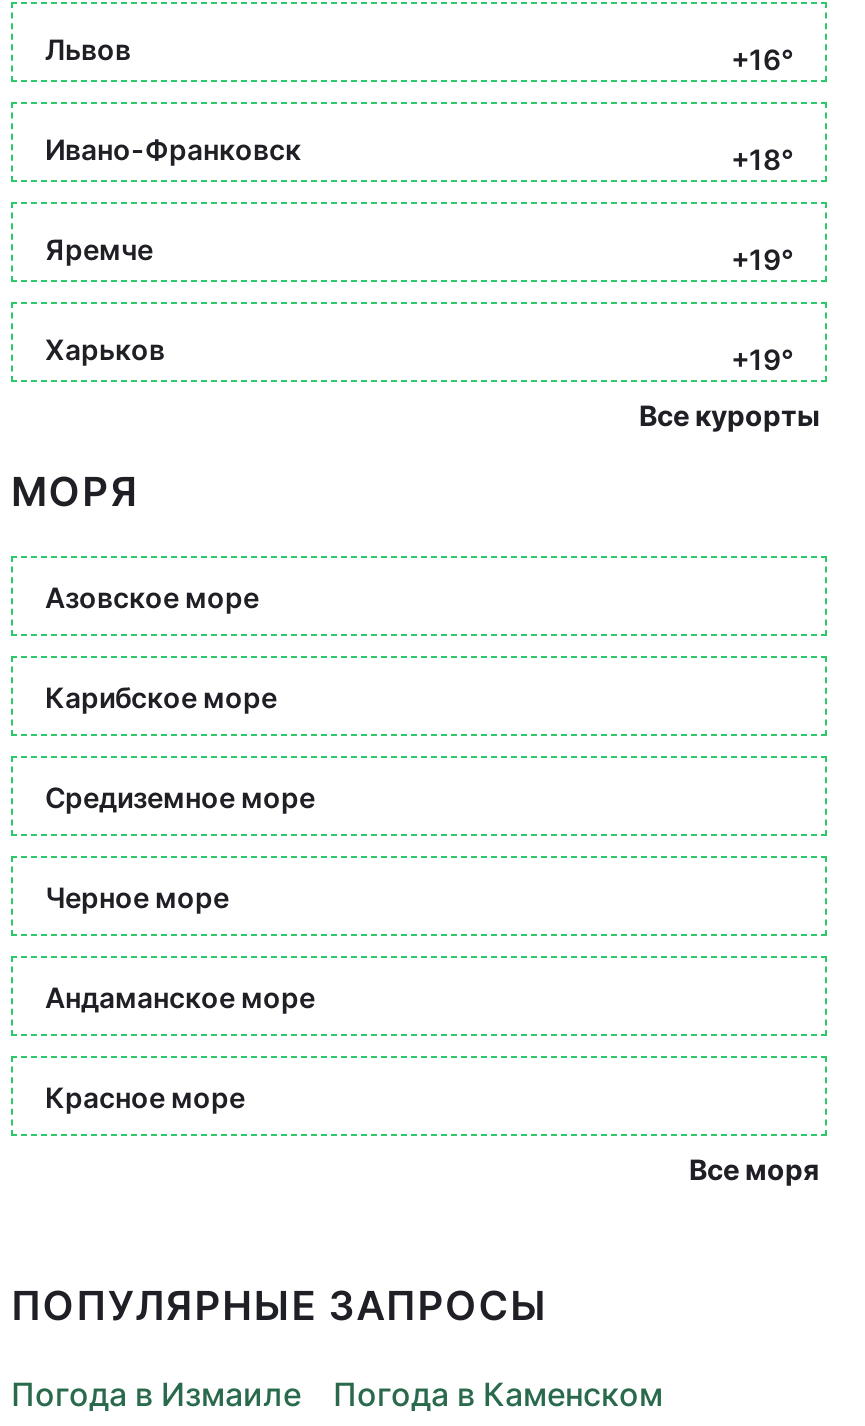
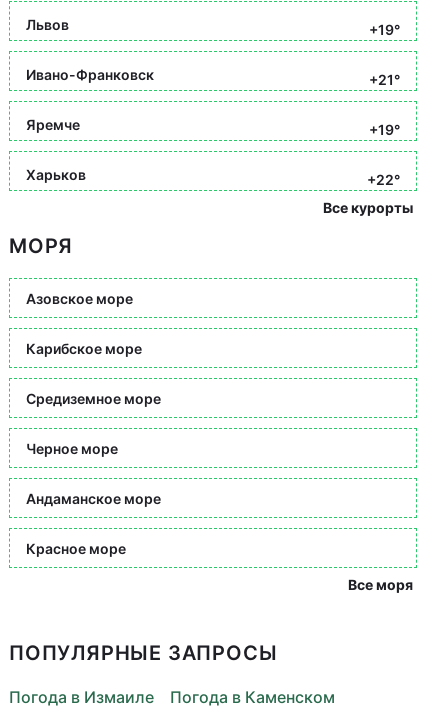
[731,42,793,76] +16° -> [369,21,400,38] +19°
[731,142,793,176] +18° -> [369,71,400,88] +21°
[731,342,793,376] +19° -> [367,171,400,188] +22°

